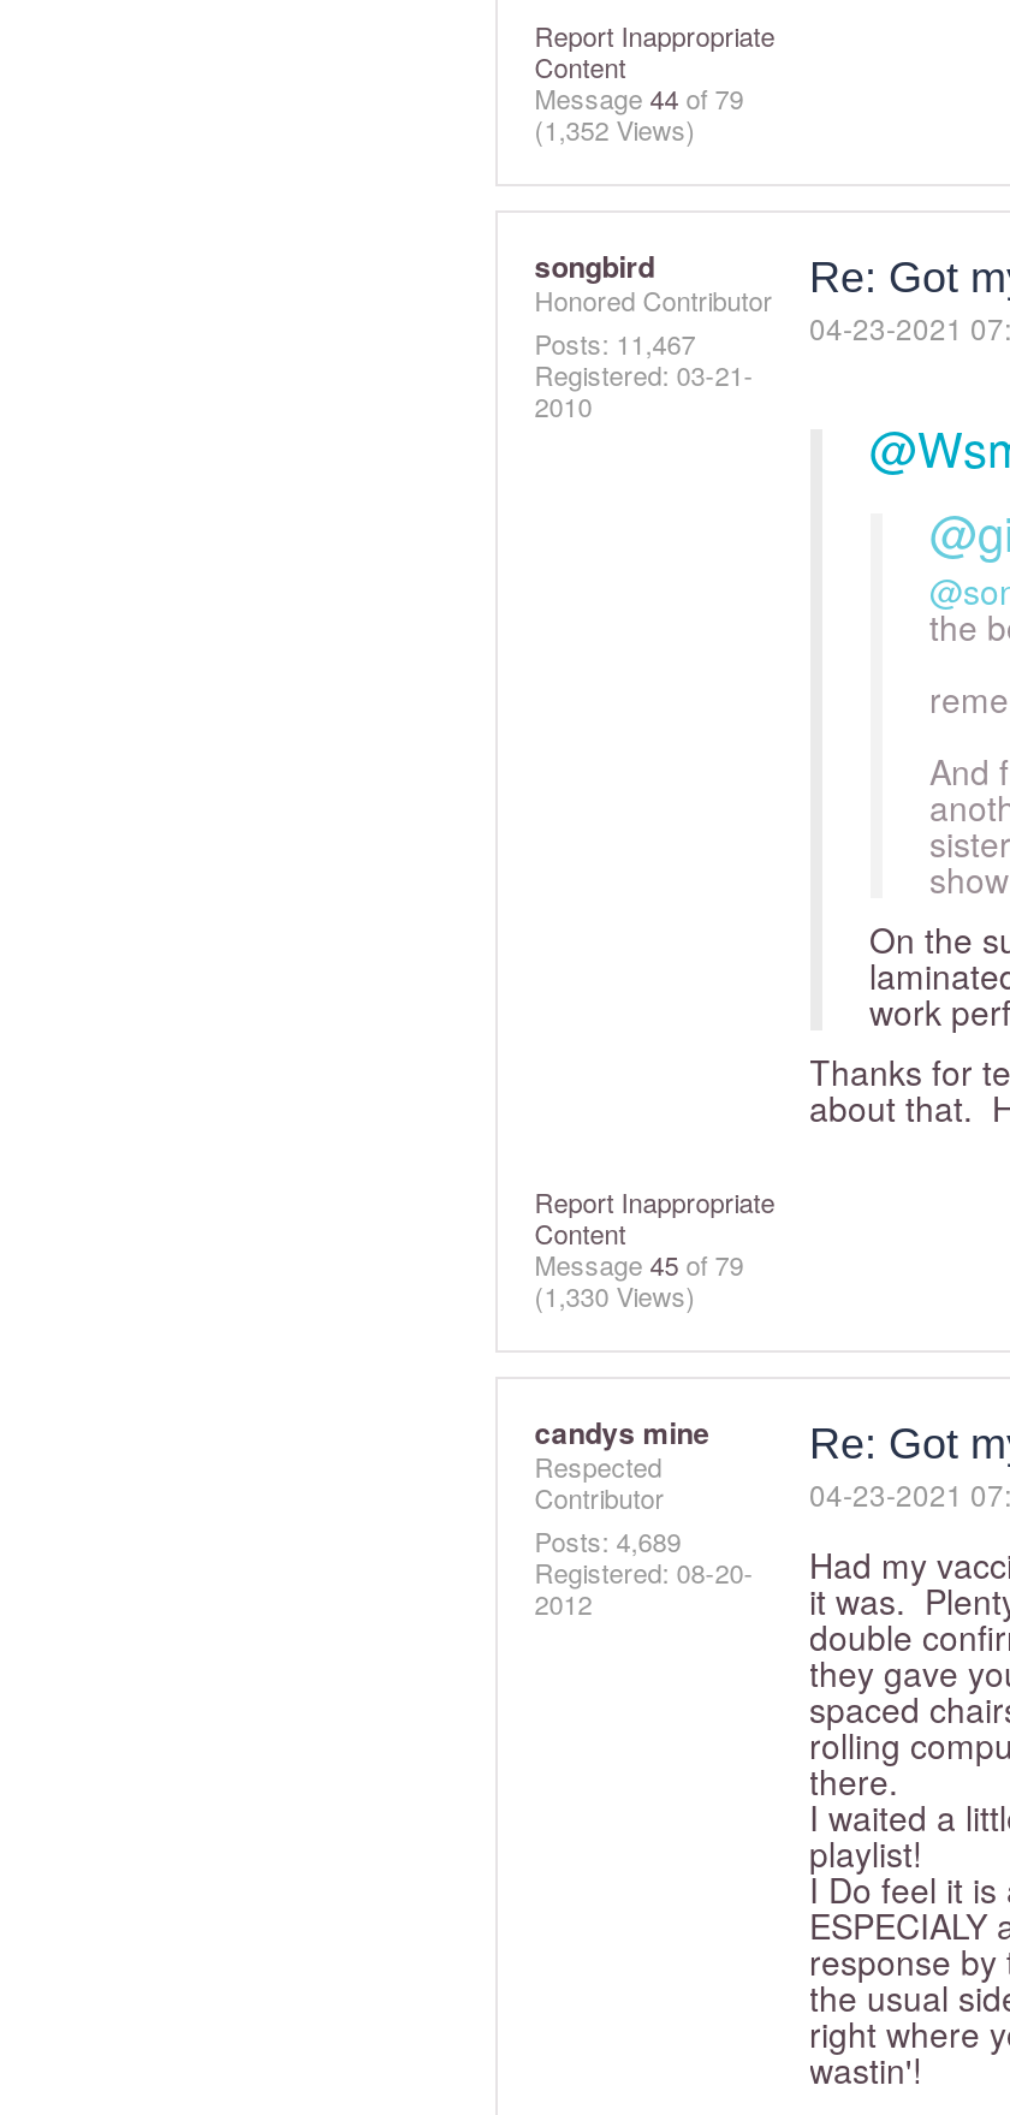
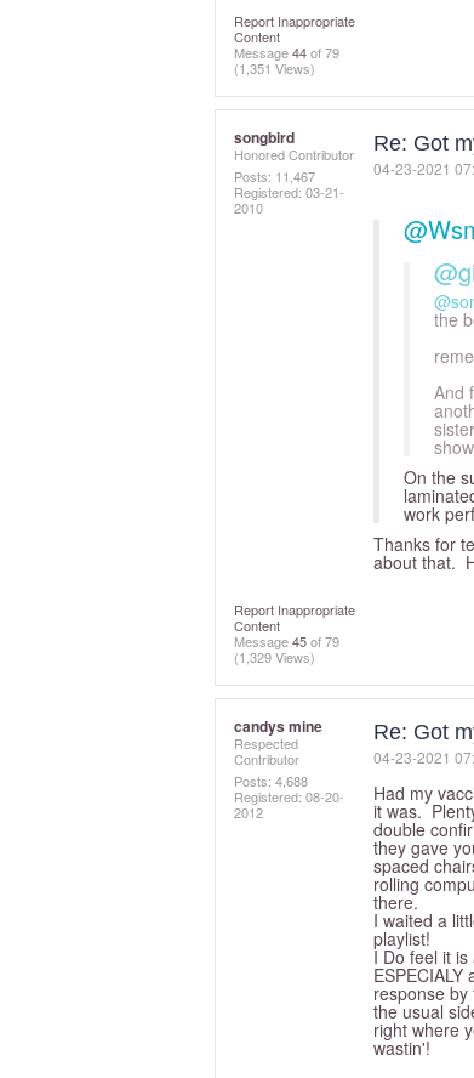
[534,109,695,148] (1,352 Views) -> [234,58,315,78] (1,351 Views)
[534,1276,695,1314] (1,330 Views) -> [234,647,315,666] (1,329 Views)
[534,1521,681,1559] Posts: 4,689 -> [234,771,308,790] Posts: 4,688

